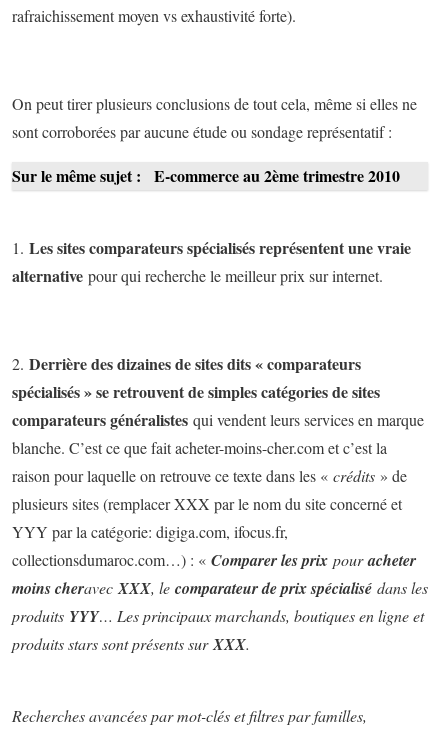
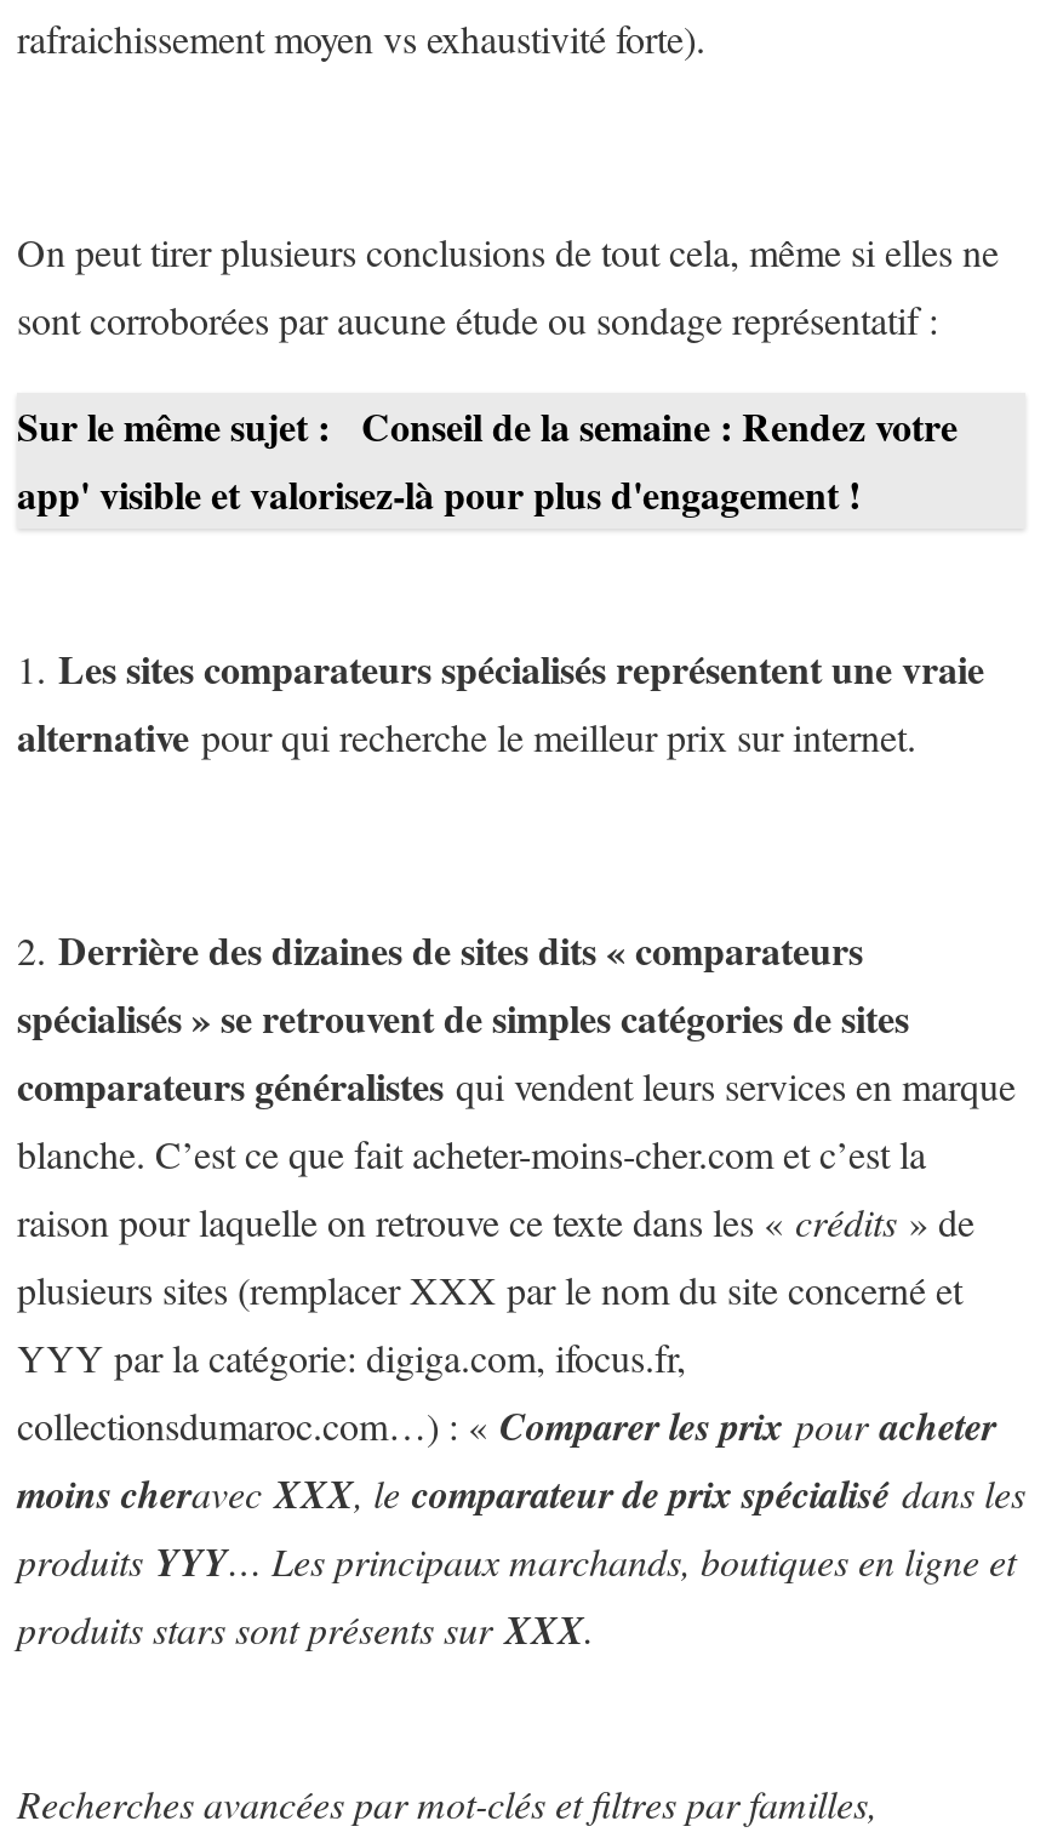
[12,164,400,187] Sur le même sujet : E-commerce au 2ème trimestre 2010 -> [17,397,958,520] Sur le même sujet : Conseil de la semaine : Rendez votre | app' visible et valorisez-là pour plus d'engagement !

